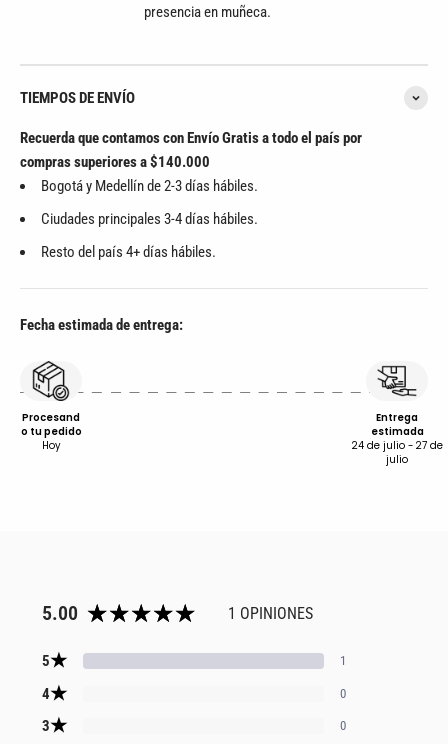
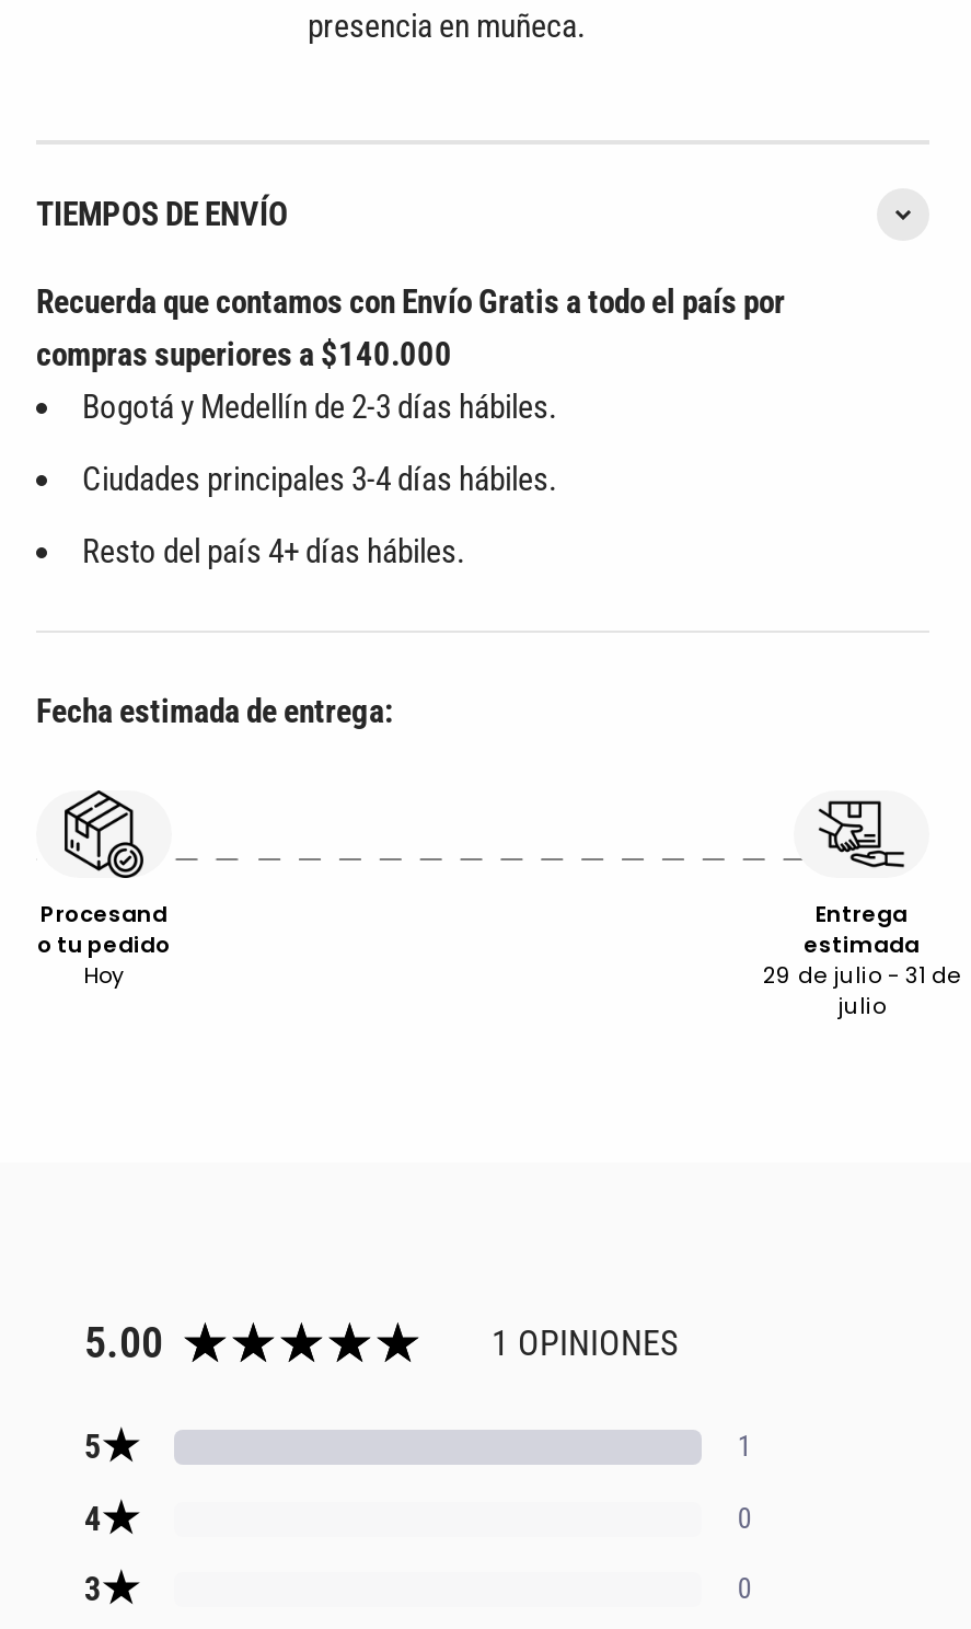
[351,439,442,452] 24 de julio - 27 de -> [763,962,960,991] 29 de julio - 31 de

